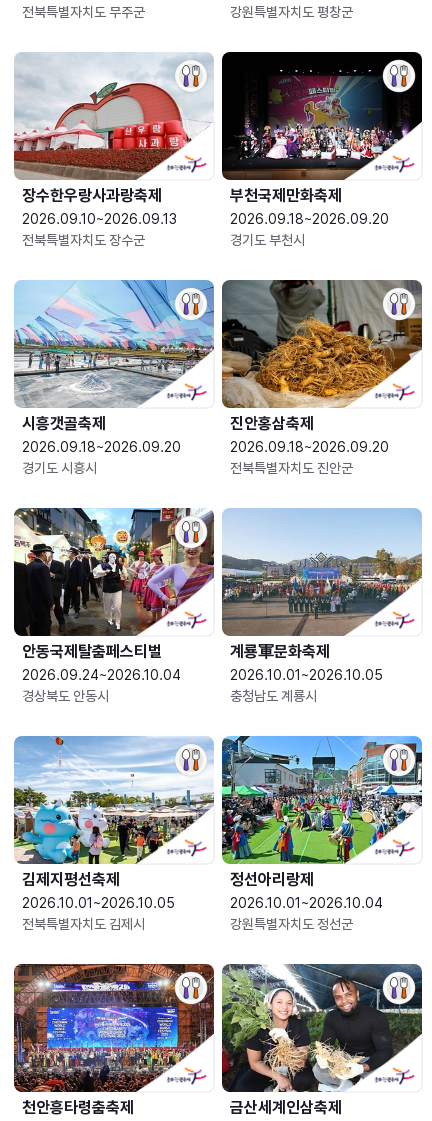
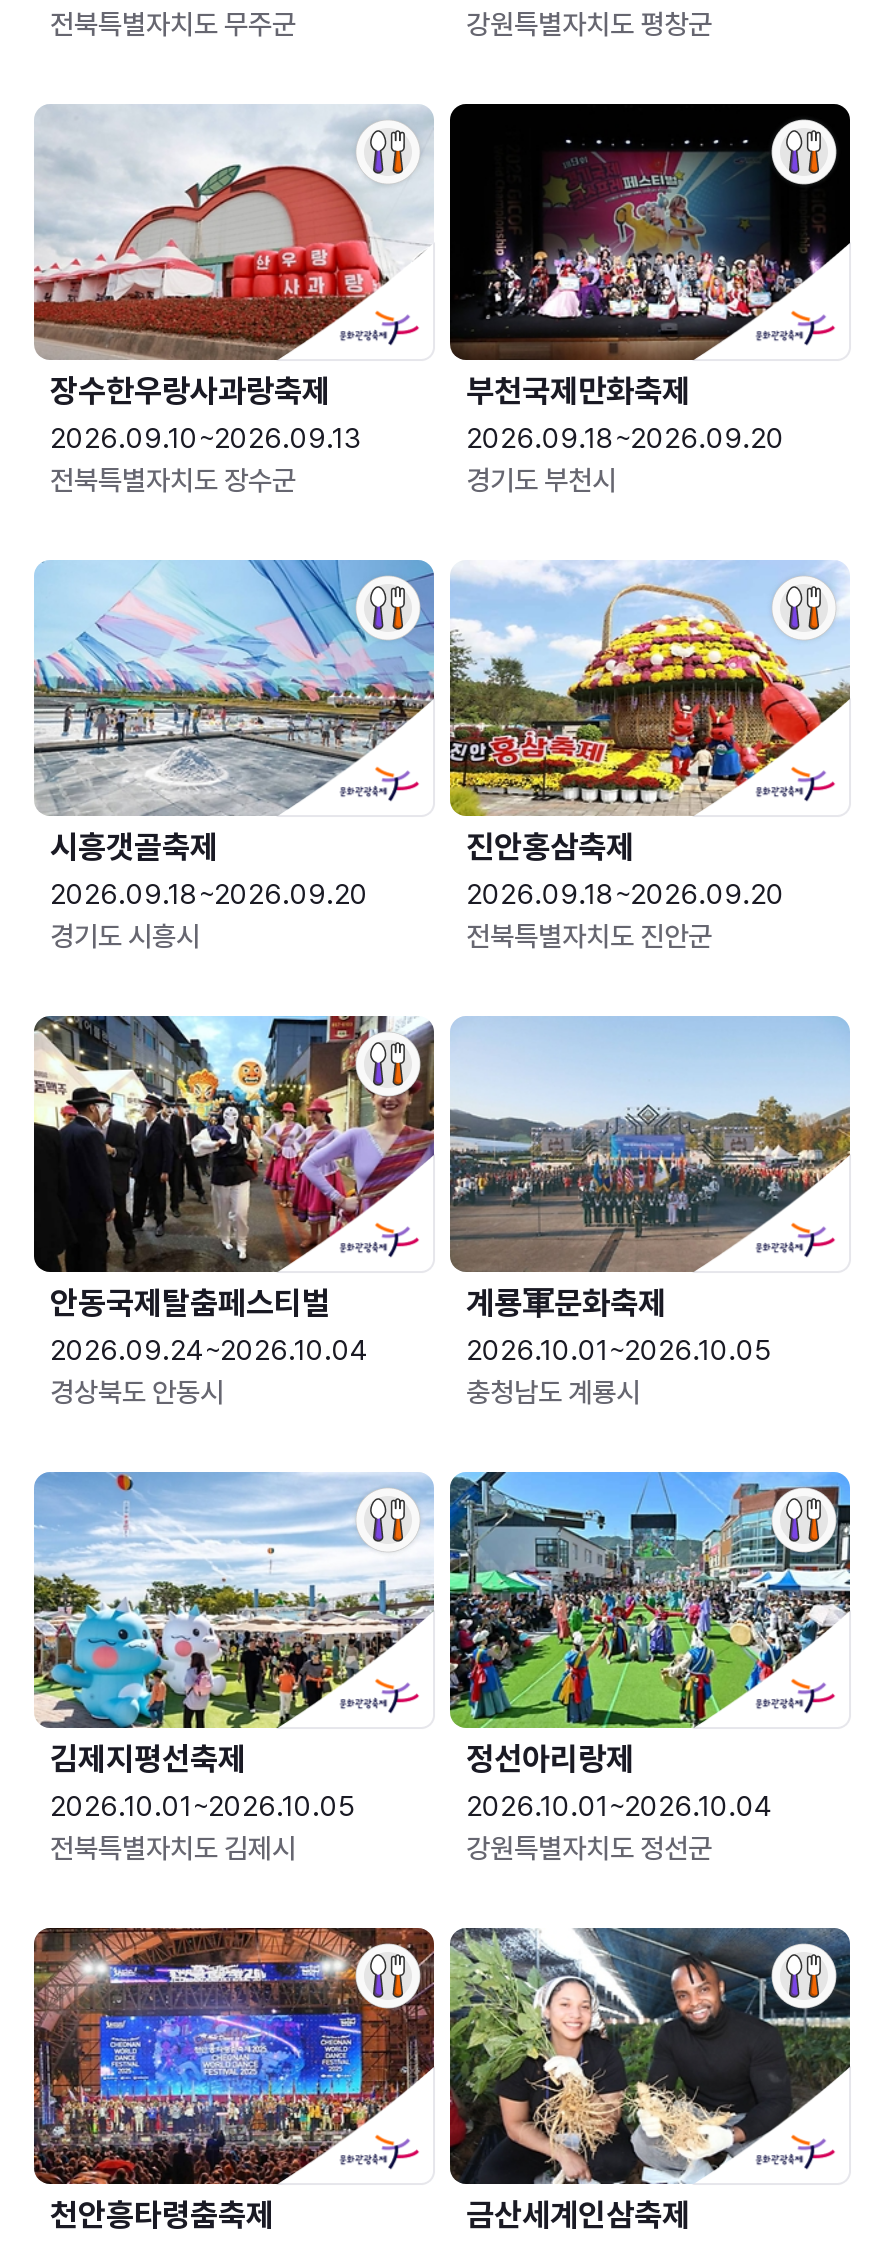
[221,279,423,408] [image] -> [448,560,850,816] [image]

